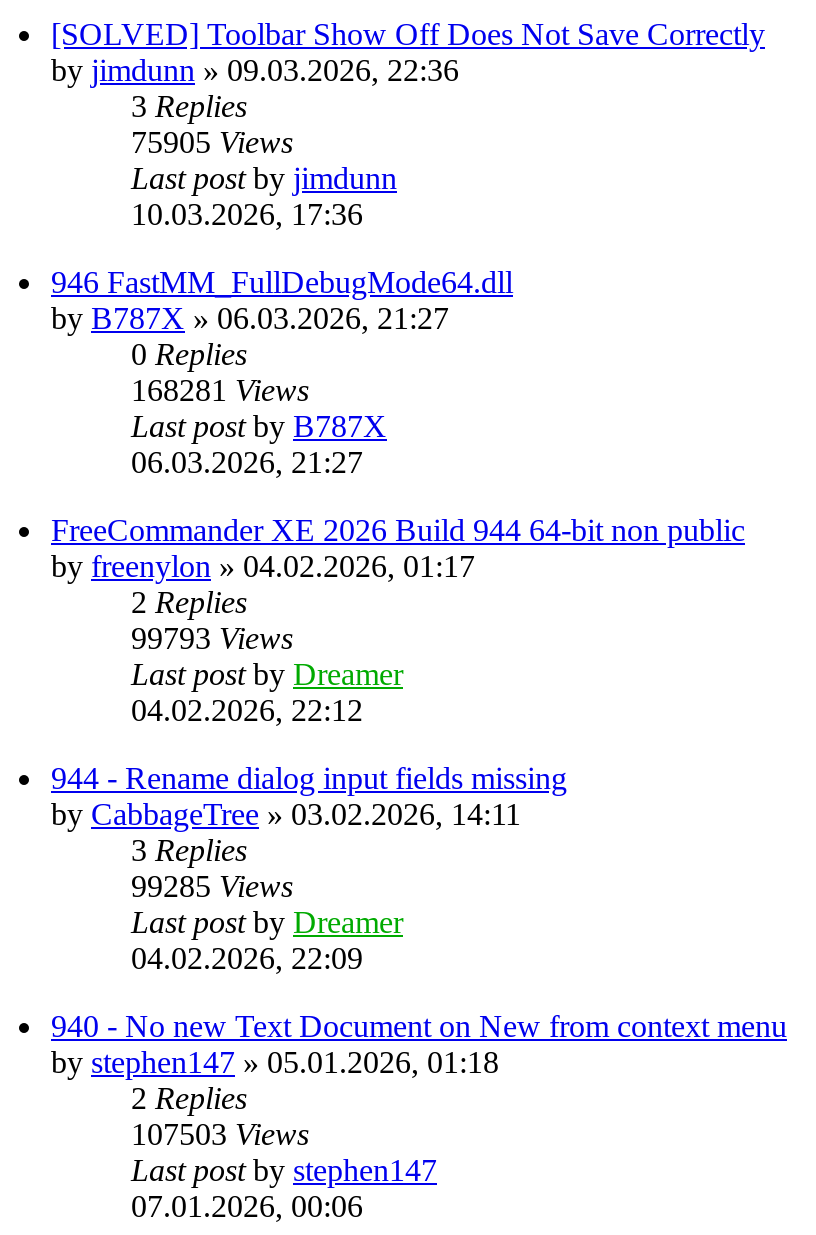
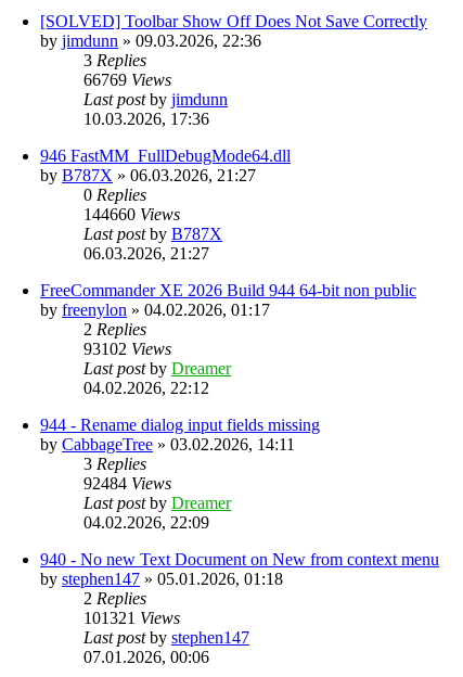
[131,126,293,160] 75905 Views -> [83,71,171,89] 66769 Views
[131,374,309,408] 168281 Views -> [83,205,180,224] 144660 Views
[131,622,293,656] 99793 Views -> [83,340,171,358] 93102 Views
[131,870,293,904] 99285 Views -> [83,474,171,493] 92484 Views
[131,1118,309,1152] 107503 Views -> [83,609,180,627] 101321 Views

